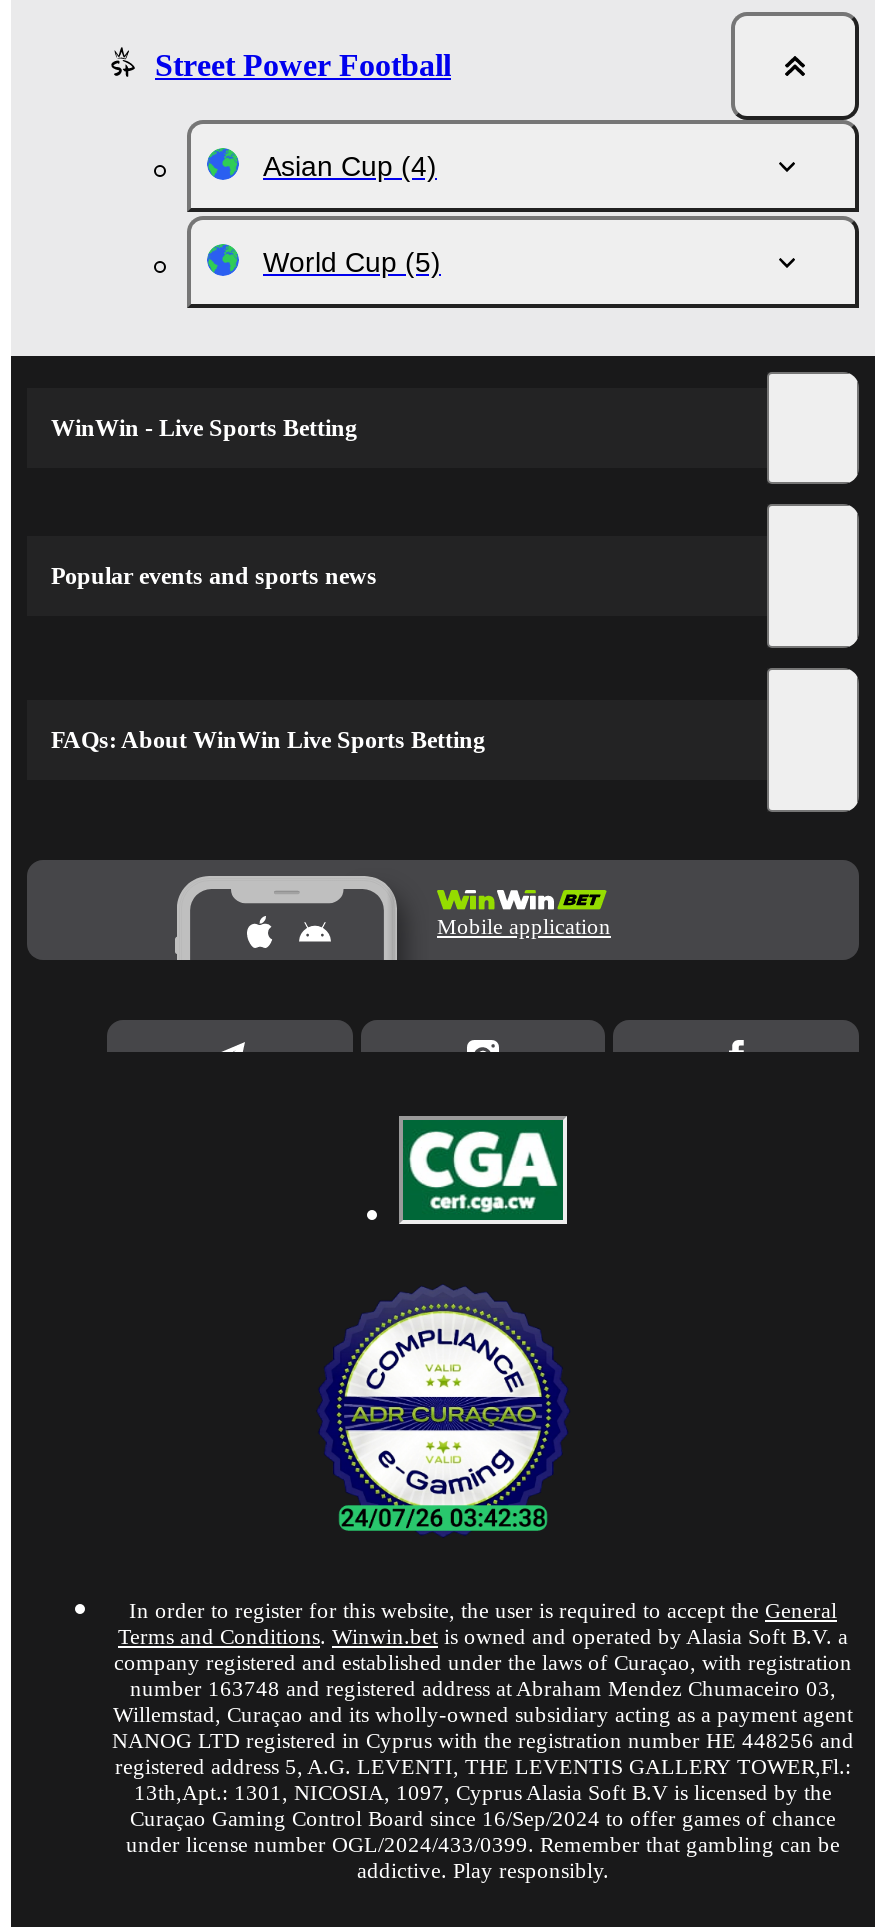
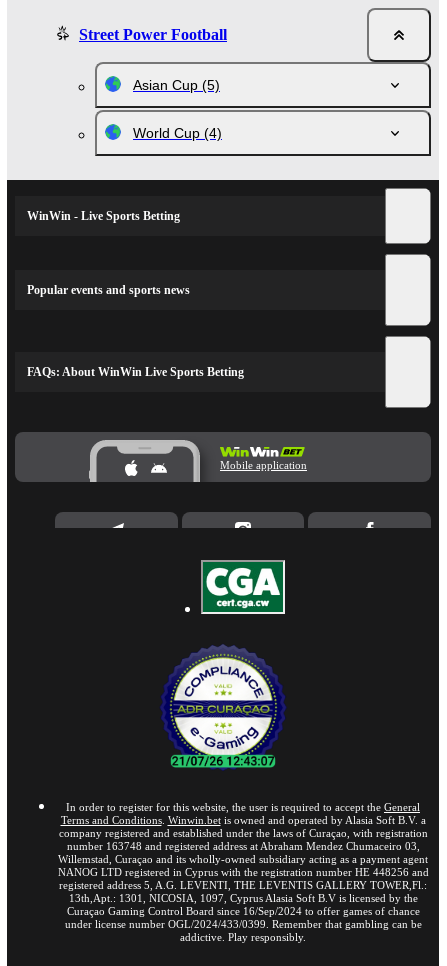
[263,150,437,182] Asian Cup (4) -> [133,77,220,93] Asian Cup (5)
[263,246,441,278] World Cup (5) -> [133,125,222,141] World Cup (4)

